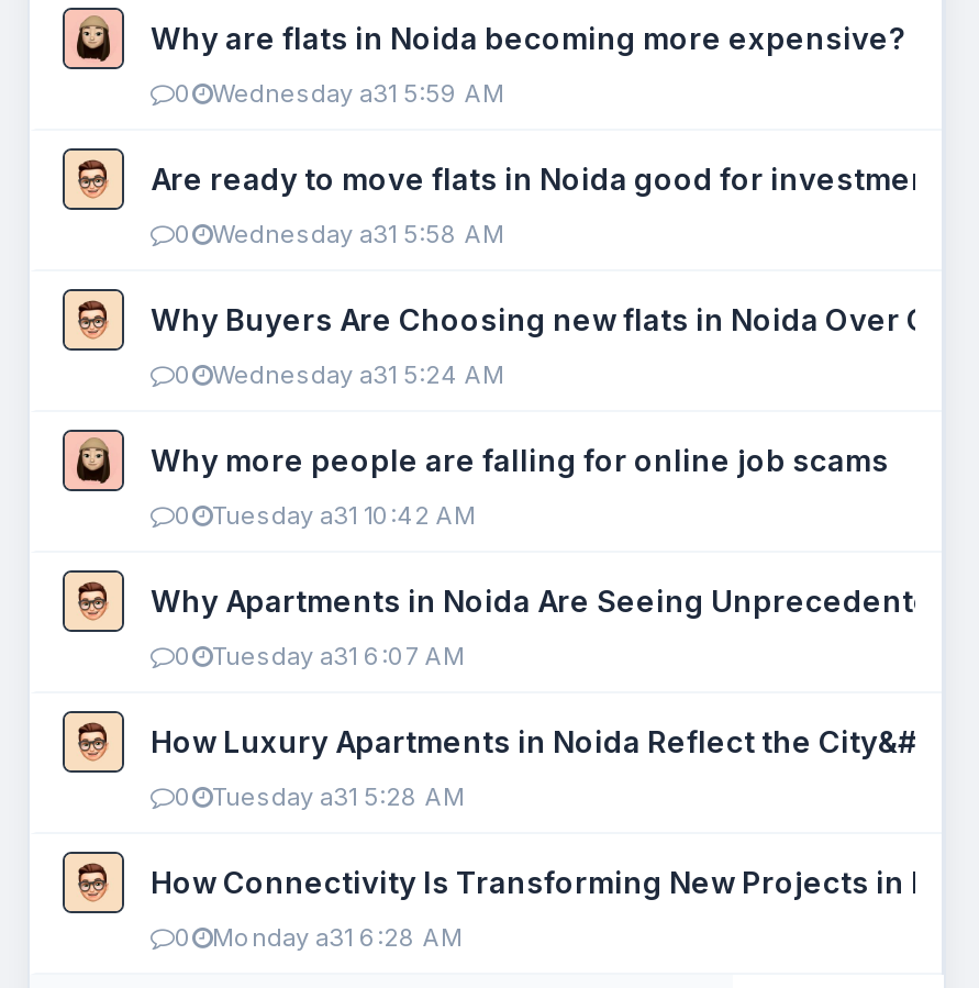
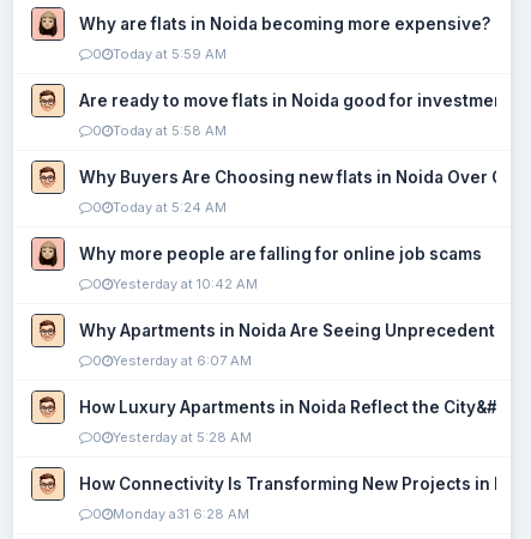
[212,78,504,109] Wednesday a31 5:59 AM -> [113,46,227,62] Today at 5:59 AM
[212,219,504,249] Wednesday a31 5:58 AM -> [113,122,227,139] Today at 5:58 AM
[212,359,504,390] Wednesday a31 5:24 AM -> [113,199,227,216] Today at 5:24 AM
[212,500,476,531] Tuesday a31 10:42 AM -> [113,275,258,292] Yesterday at 10:42 AM
[212,641,465,671] Tuesday a31 6:07 AM -> [113,352,252,369] Yesterday at 6:07 AM
[212,781,465,812] Tuesday a31 5:28 AM -> [113,429,252,446] Yesterday at 5:28 AM

